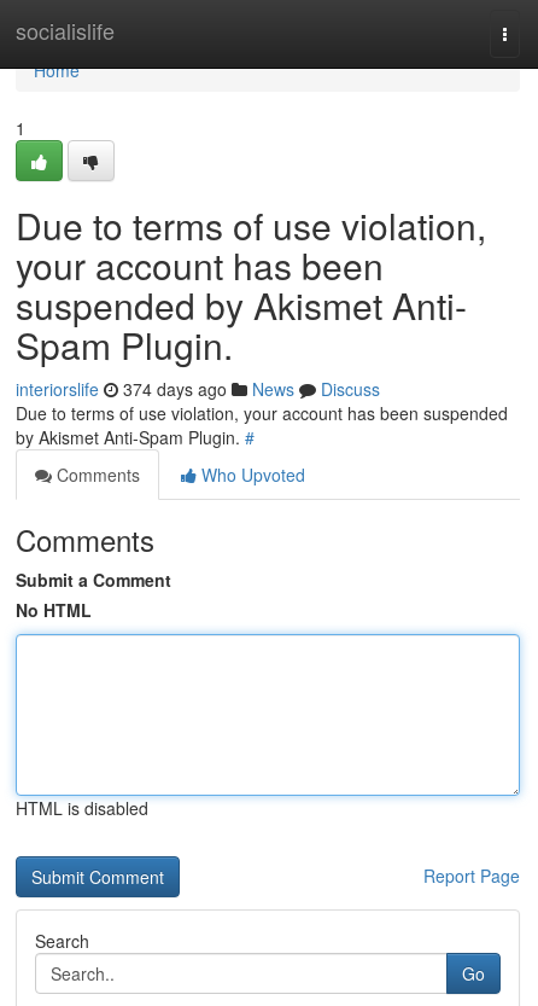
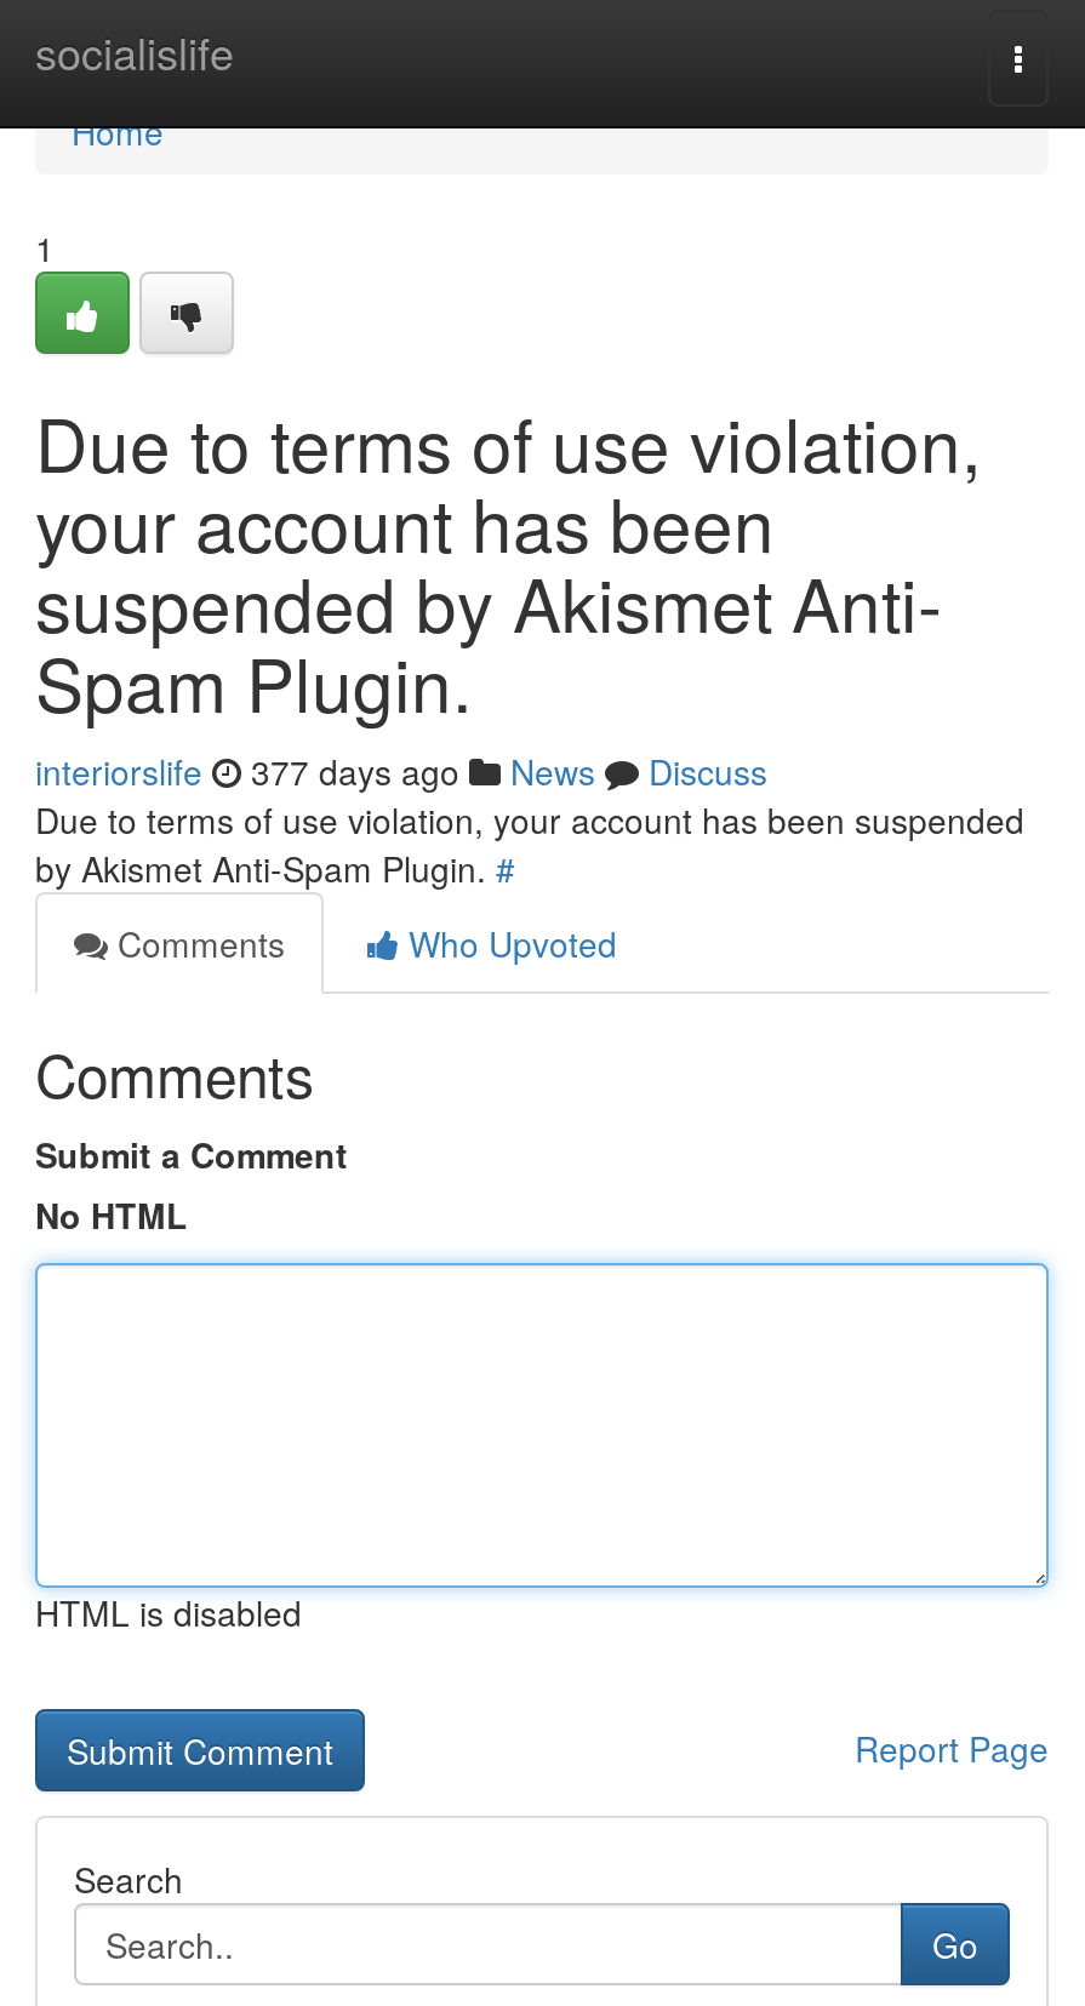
[16,377,380,401] interiorslife 374 days ago News Discuss -> [35,747,767,795] interiorslife 377 days ago News Discuss

